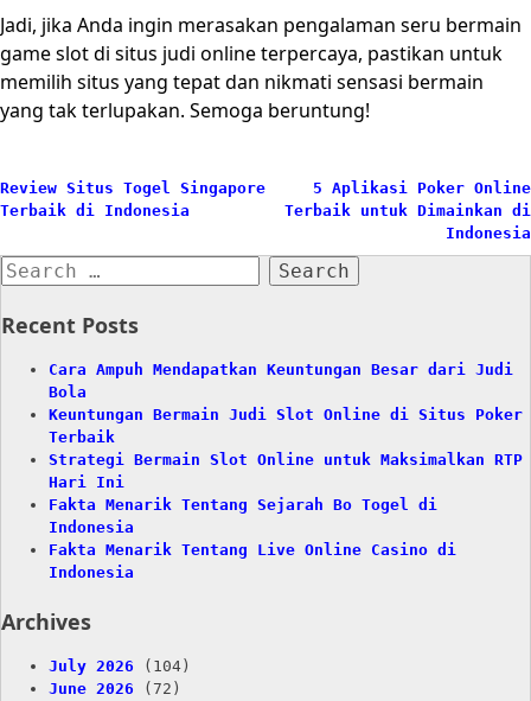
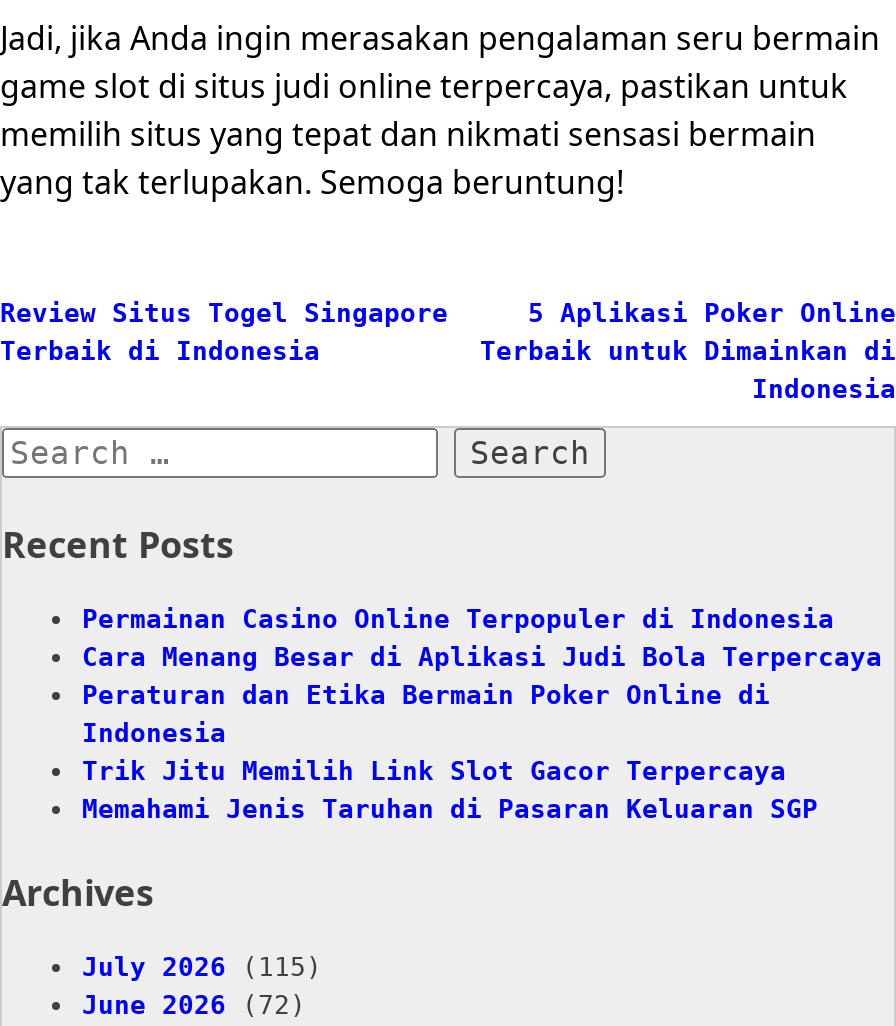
[49,360,523,513] Cara Ampuh Mendapatkan Keuntungan Besar dari Judi | Bola | Keuntungan Bermain Judi Slot Online di Situs Poker | Terbaik | Strategi Bermain Slot Online untuk Maksimalkan RTP | Hari Ini | Fakta Menarik Tentang Sejarah Bo Togel di -> [82,604,882,710] Permainan Casino Online Terpopuler di Indonesia | Cara Menang Besar di Aplikasi Judi Bola Terpercaya | Peraturan dan Etika Bermain Poker Online di
[49,541,456,581] Fakta Menarik Tentang Live Online Casino di | Indonesia -> [82,756,818,824] Trik Jitu Memilih Link Slot Gacor Terpercaya | Memahami Jenis Taruhan di Pasaran Keluaran SGP
[49,657,191,675] July 2026 (104) -> [82,952,322,982] July 2026 (115)

